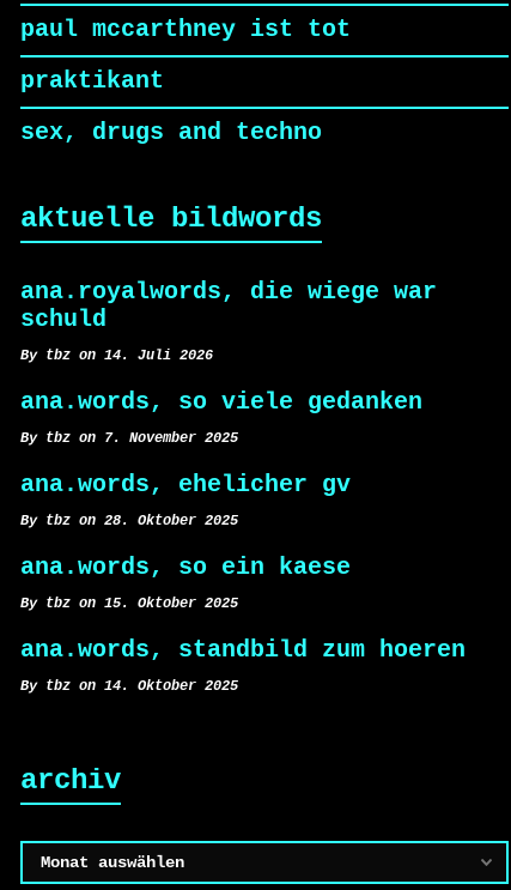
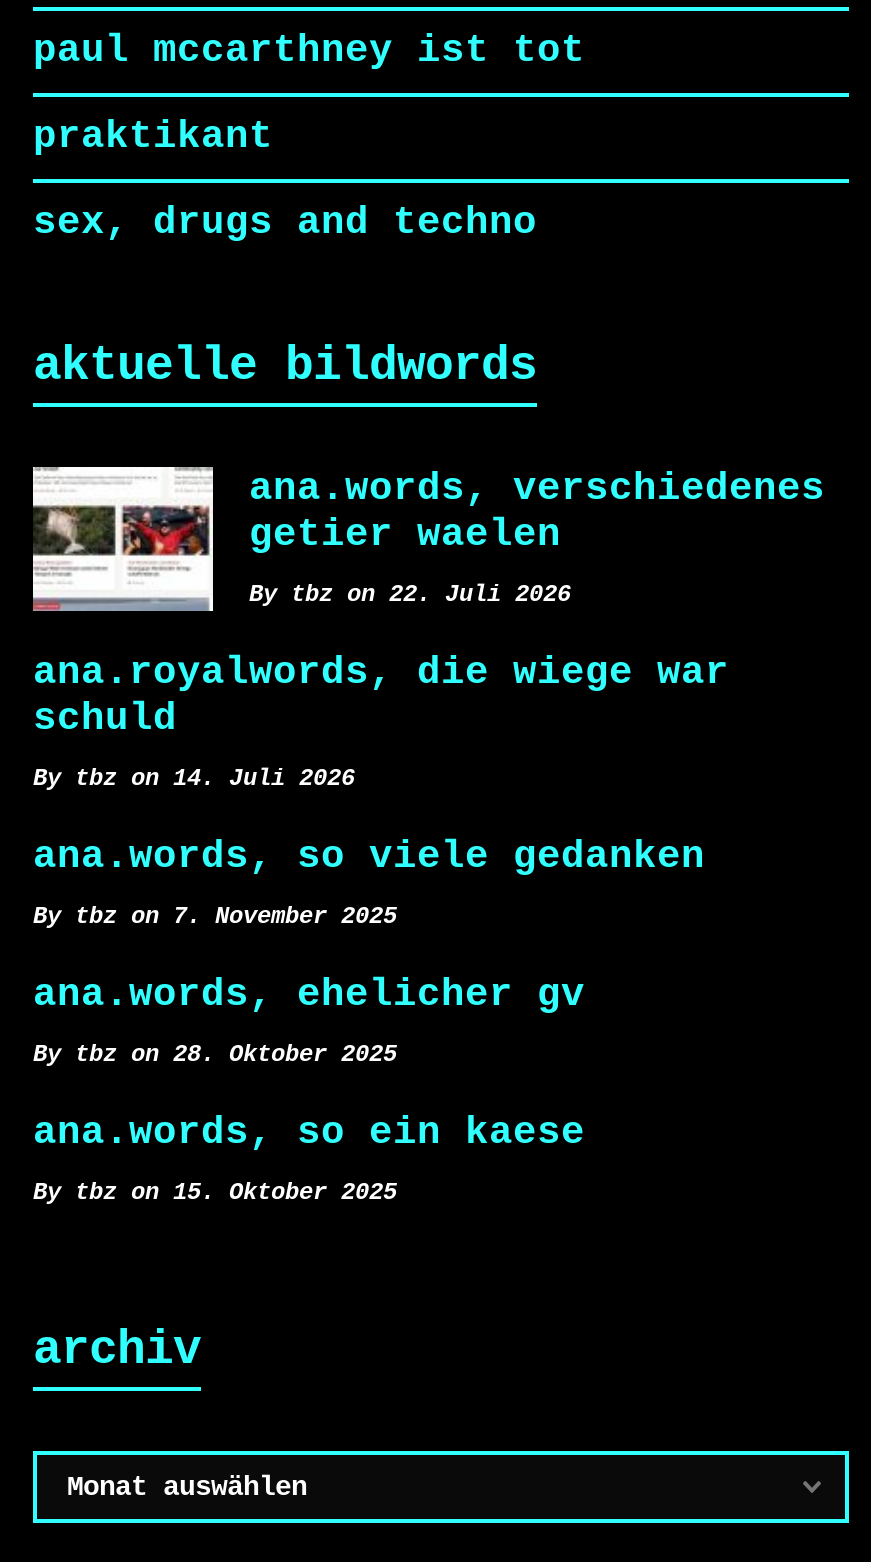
none -> [31,465,825,613] [image] | ana.words, verschiedenes | getier waelen | By tbz on 22. Juli 2026
moved [20,279,437,612] -> [33,651,729,1207]: ana.royalwords, die wiege war | schuld | By tbz on 14. Juli 2026 | ... | ana.words, so ein kaese | By tbz on 15. Oktober 2025
[20,637,466,695] ana.words, standbild zum hoeren | By tbz on 14. Oktober 2025 -> none

